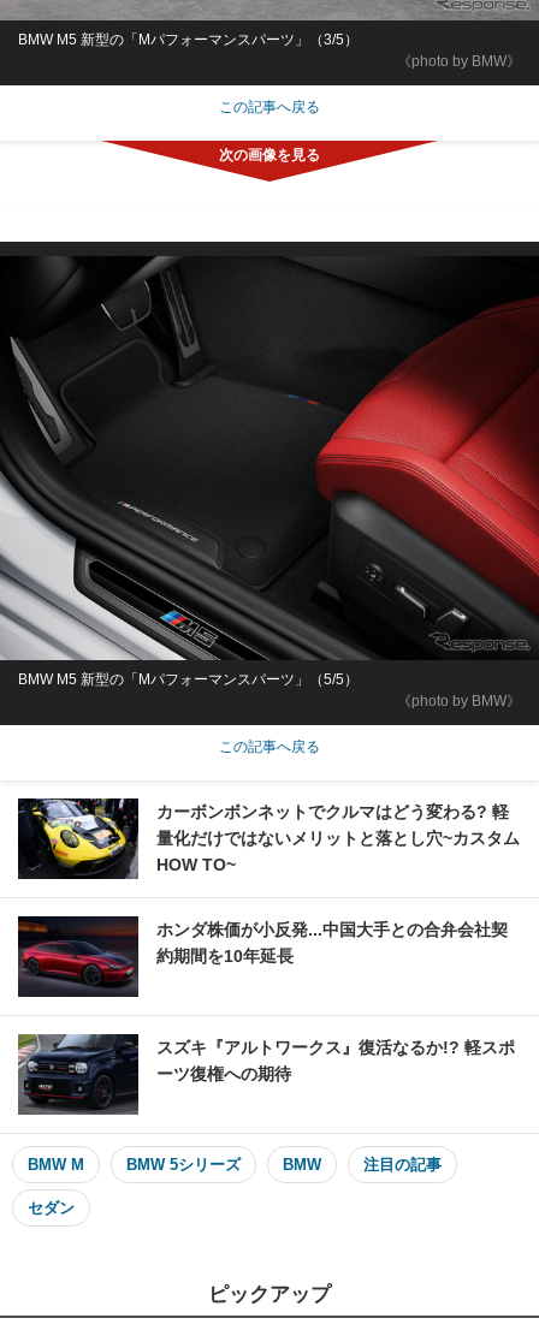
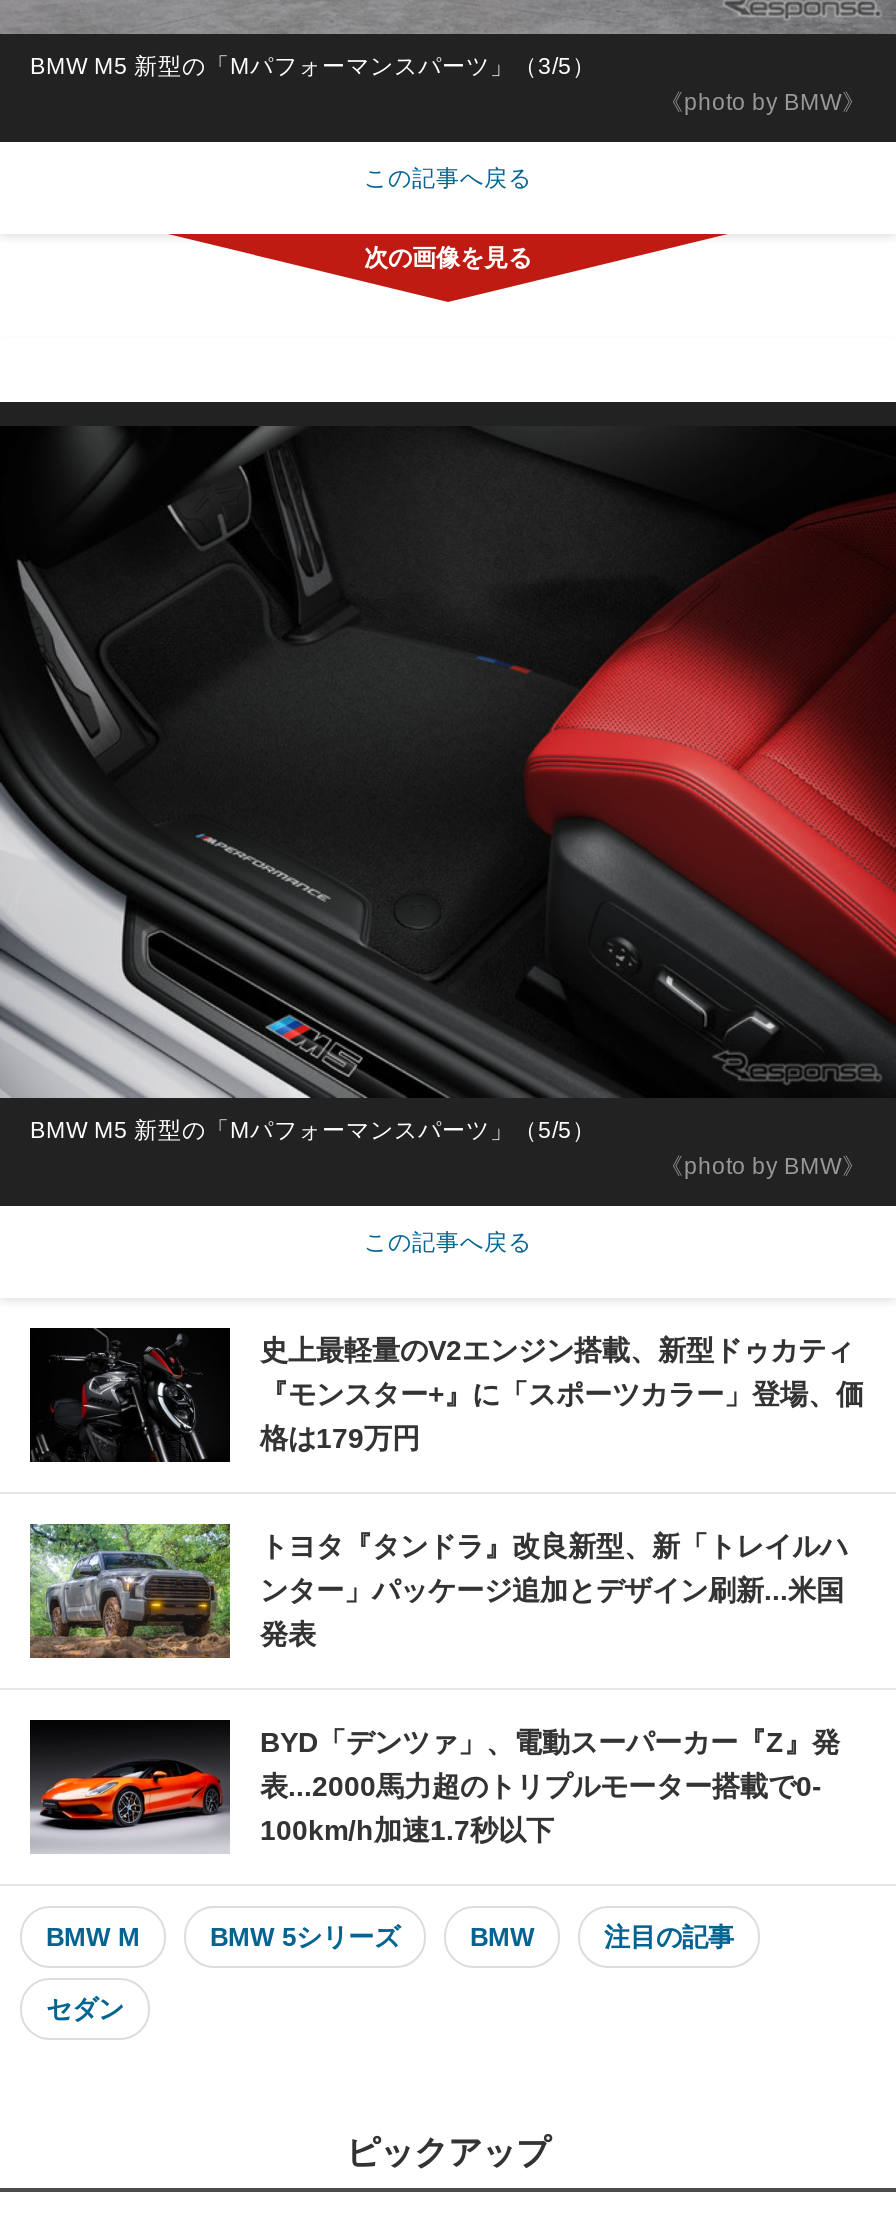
[18,797,520,880] [image] | カーボンボンネットでクルマはどう変わる? 軽 | 量化だけではないメリットと落とし穴~カスタム | HOW TO~ -> [32,1326,864,1462] [image] | 史上最軽量のV2エンジン搭載、新型ドゥカティ | 『モンスター+』に「スポーツカラー」登場、価 | 格は179万円
[17,915,508,998] [image] | ホンダ株価が小反発...中国大手との合弁会社契 | 約期間を10年延長 -> [28,1522,848,1660] [image] | トヨタ『タンドラ』改良新型、新「トレイルハ | ンター」パッケージ追加とデザイン刷新...米国 | 発表
[17,1033,515,1115] [image] | スズキ『アルトワークス』復活なるか!? 軽スポ | ーツ復権への期待 -> [28,1718,840,1852] [image] | BYD「デンツァ」、電動スーパーカー『Z』発 | 表...2000馬力超のトリプルモーター搭載で0- | 100km/h加速1.7秒以下

